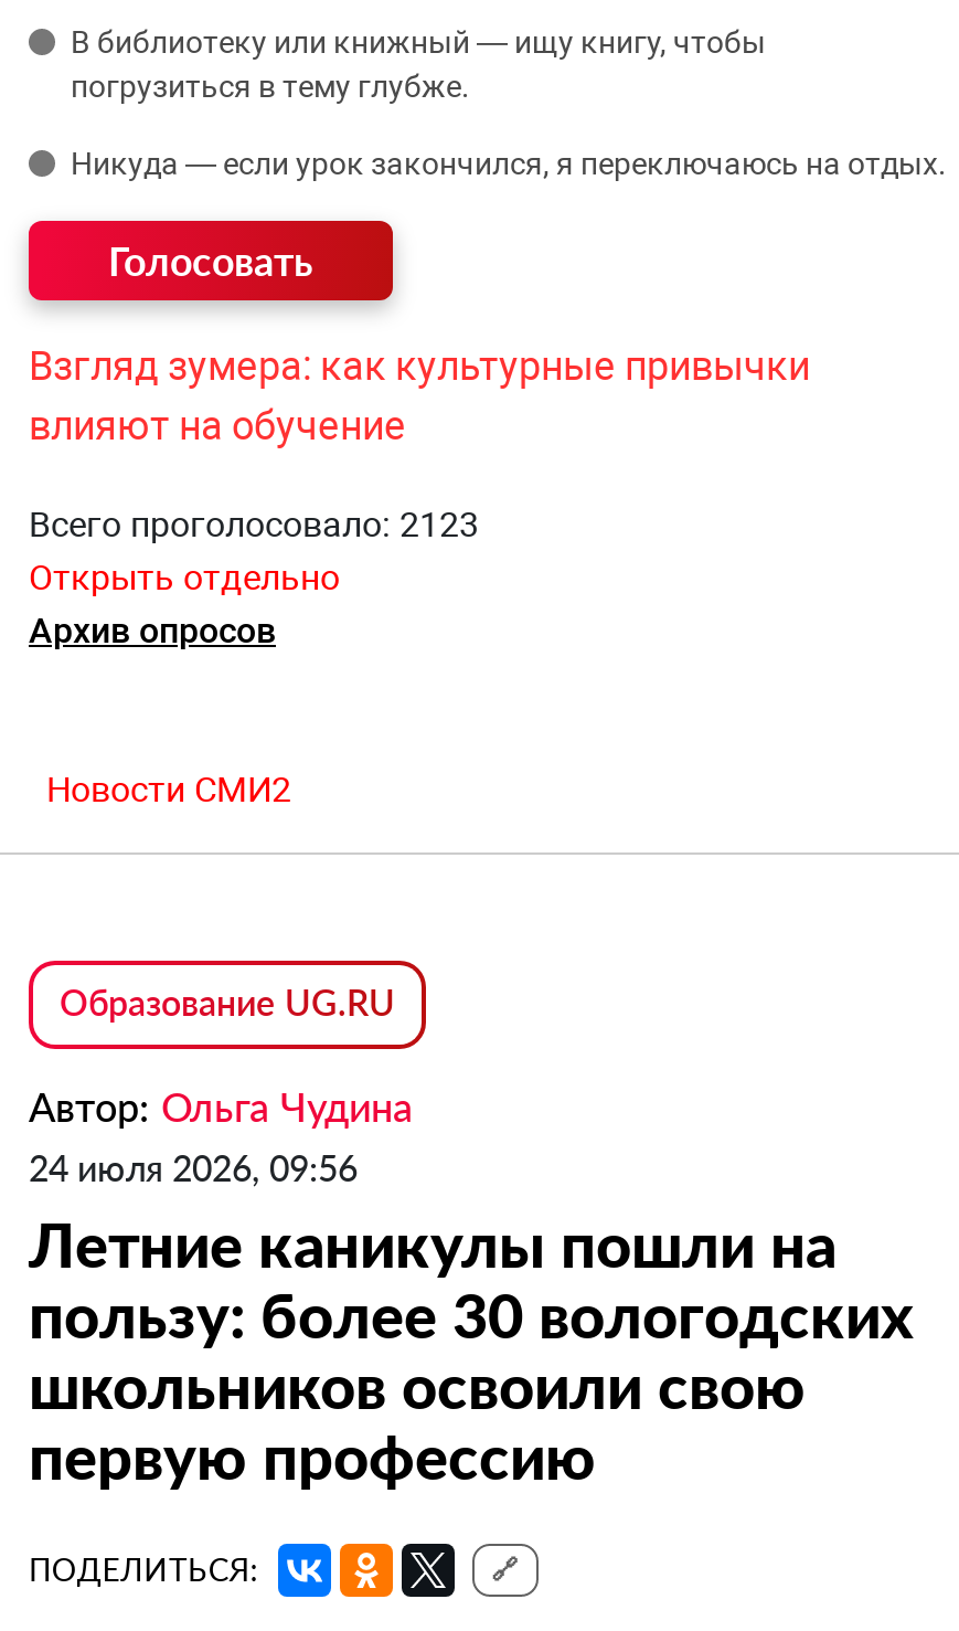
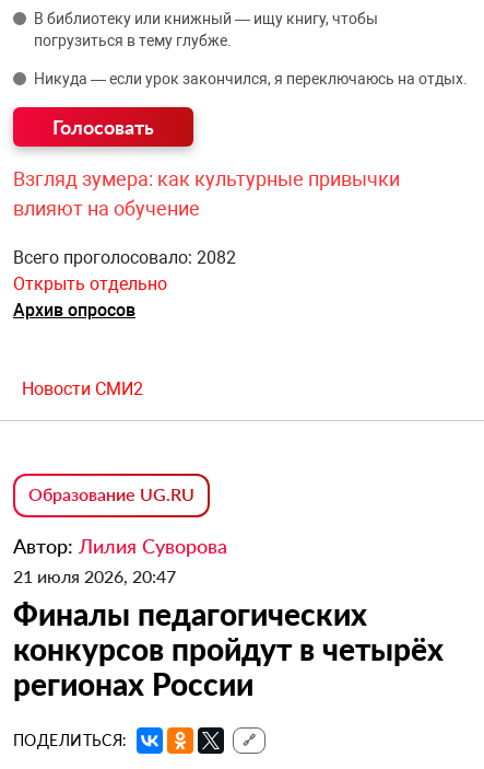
[29,504,479,546] Всего проголосовало: 2123 -> [13,247,236,268] Всего проголосовало: 2082
[29,1082,914,1493] Автор: Ольга Чудина | 24 июля 2026, 09:56 | Летние каникулы пошли на | пользу: более 30 вологодских | школьников освоили свою | первую профессию -> [13,534,444,702] Автор: Лилия Суворова | 21 июля 2026, 20:47 | Финалы педагогических | конкурсов пройдут в четырёх | регионах России

